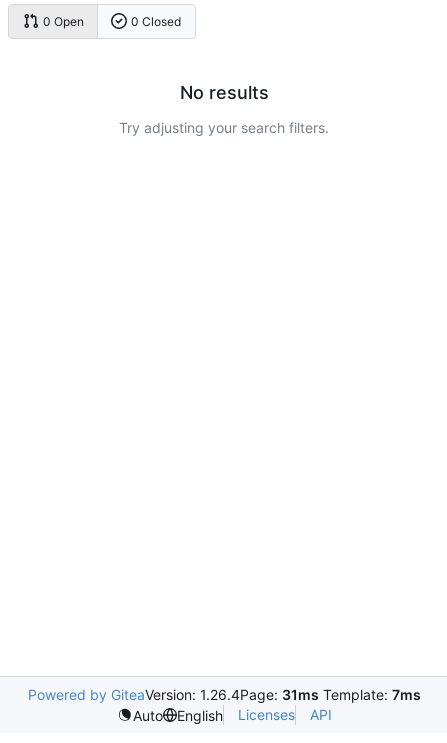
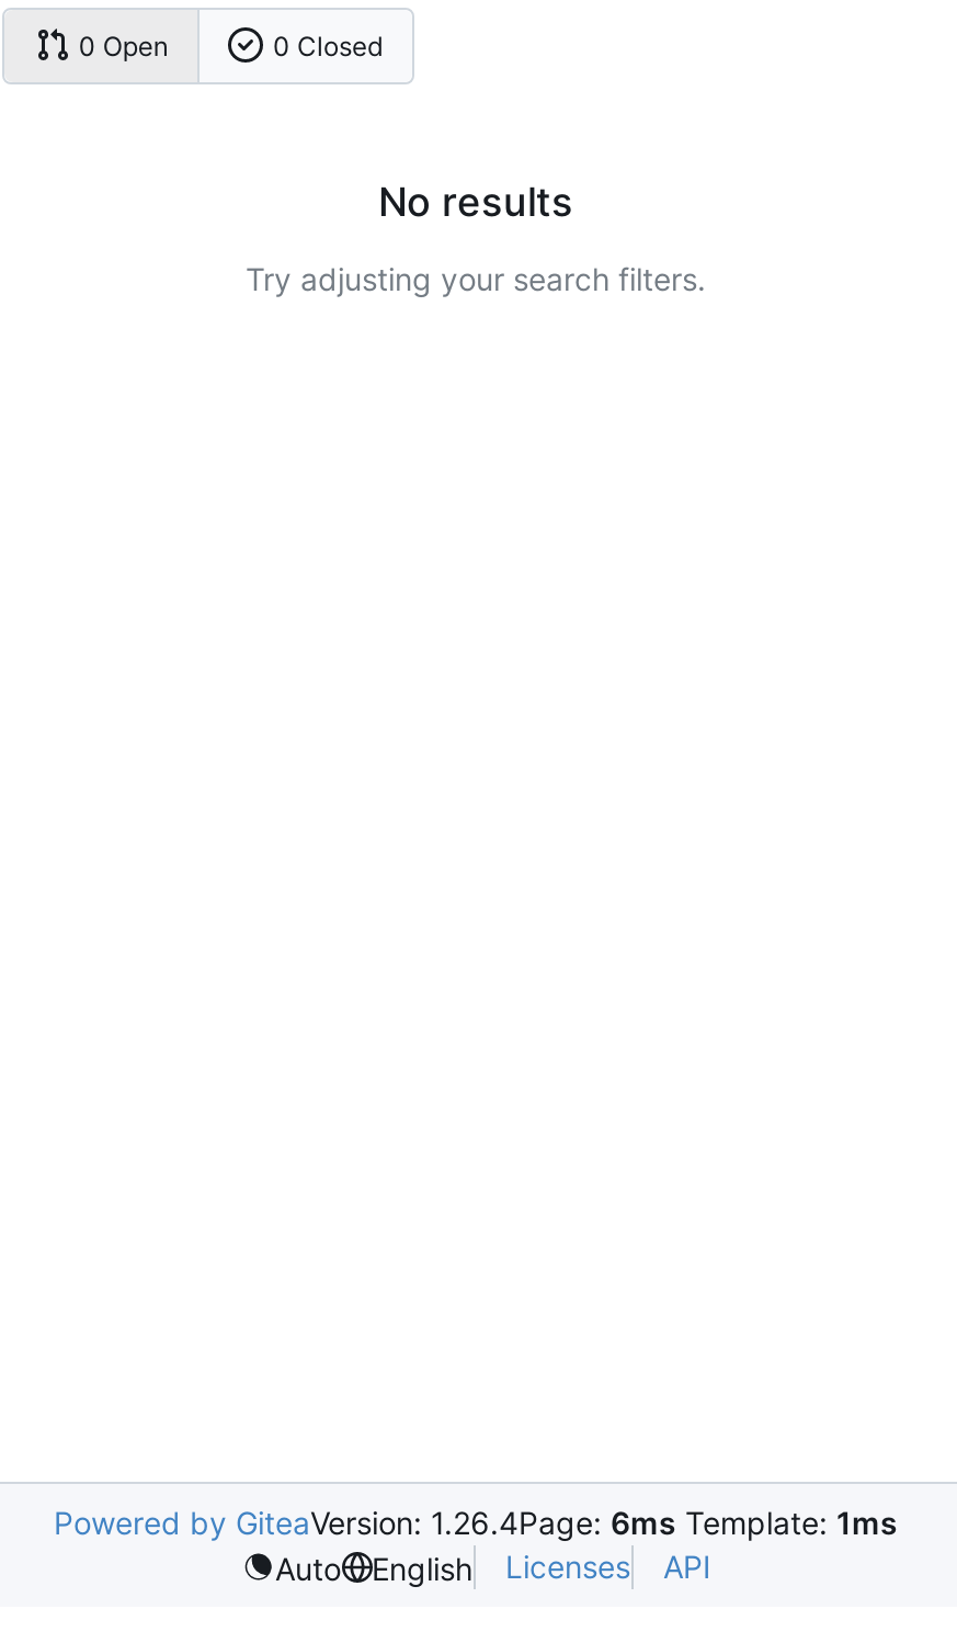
[27,686,420,703] Powered by GiteaVersion: 1.26.4Page: 31ms Template: 7ms -> [54,1504,898,1541] Powered by GiteaVersion: 1.26.4Page: 6ms Template: 1ms

